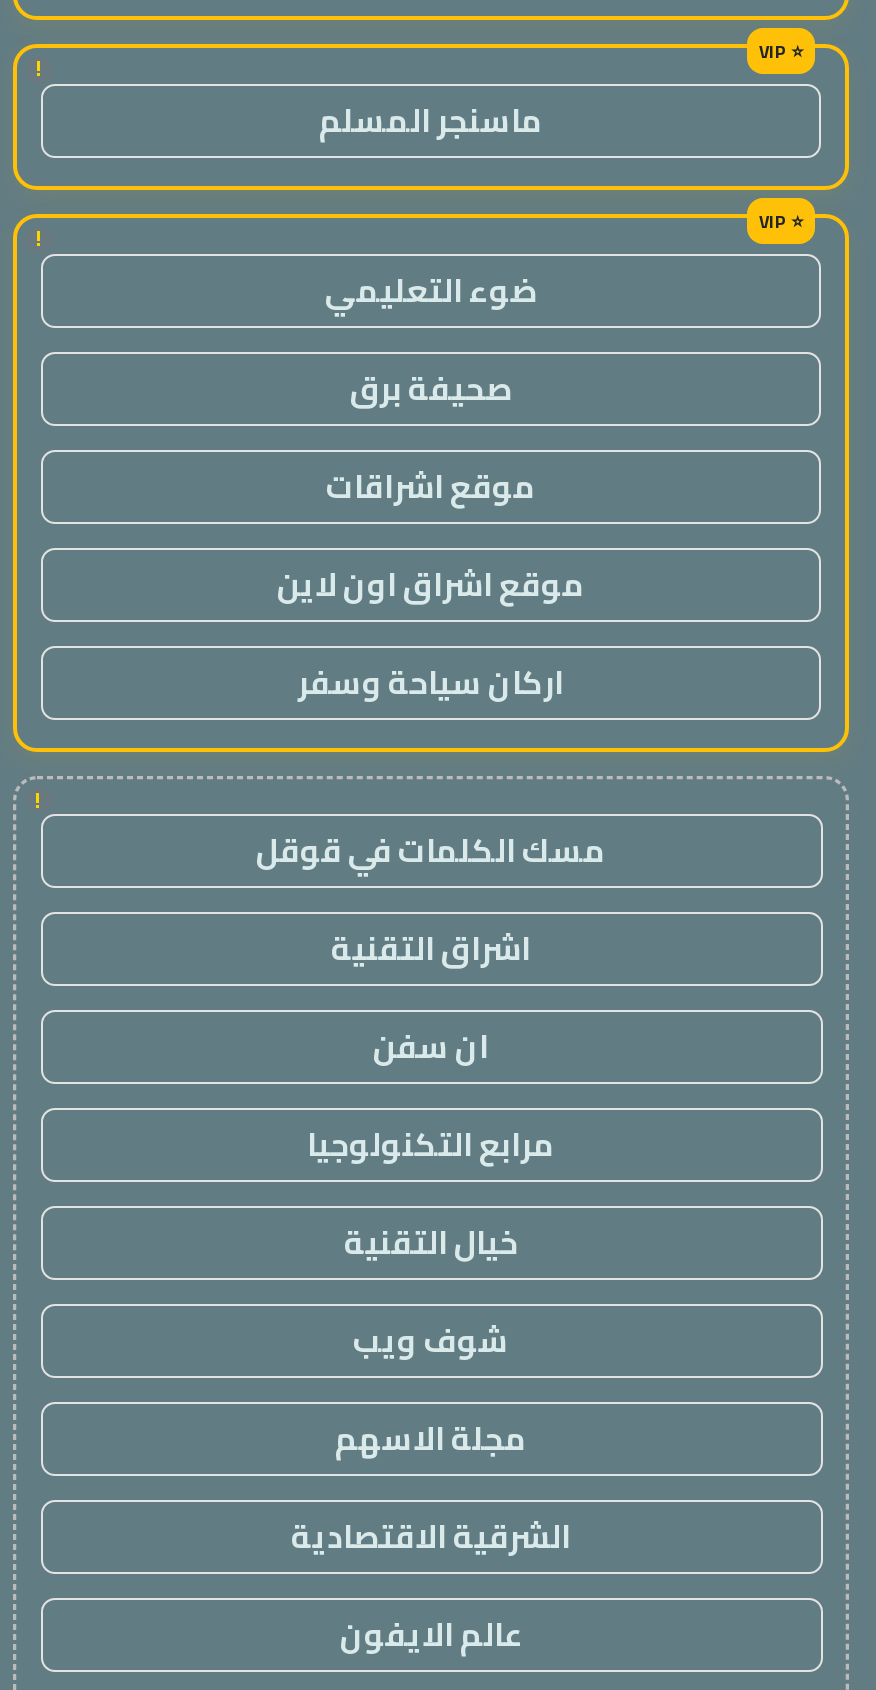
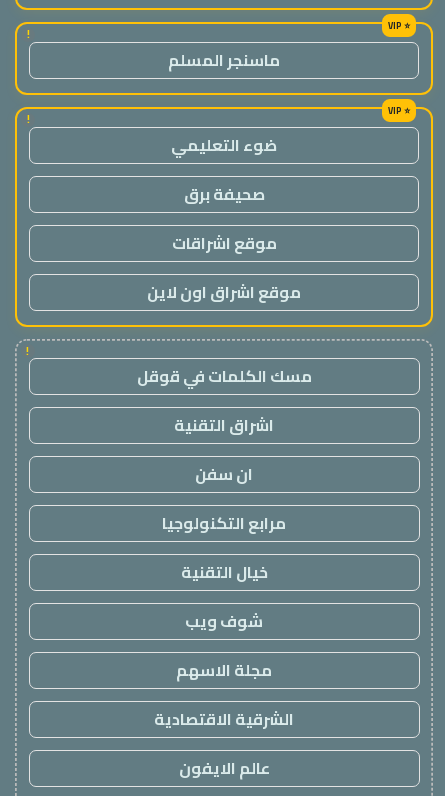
[298,651,564,711] اركان سياحة وسفر -> none

